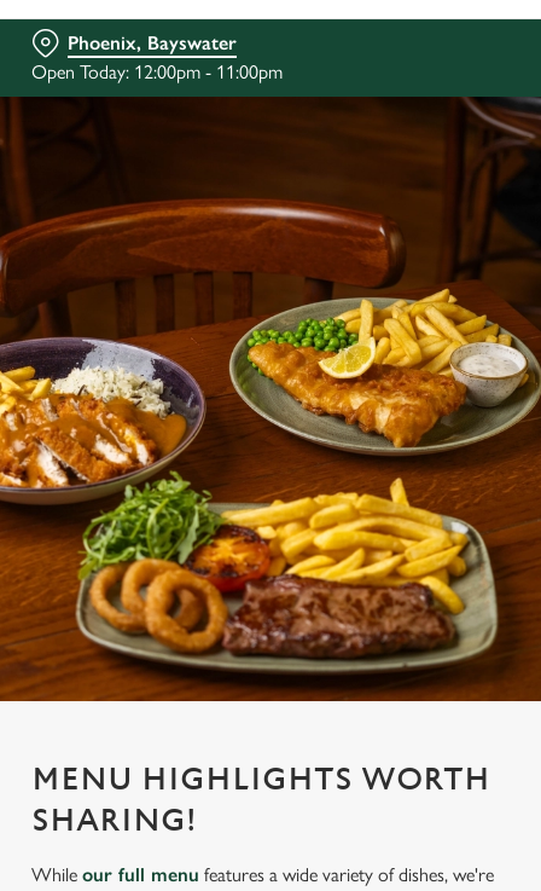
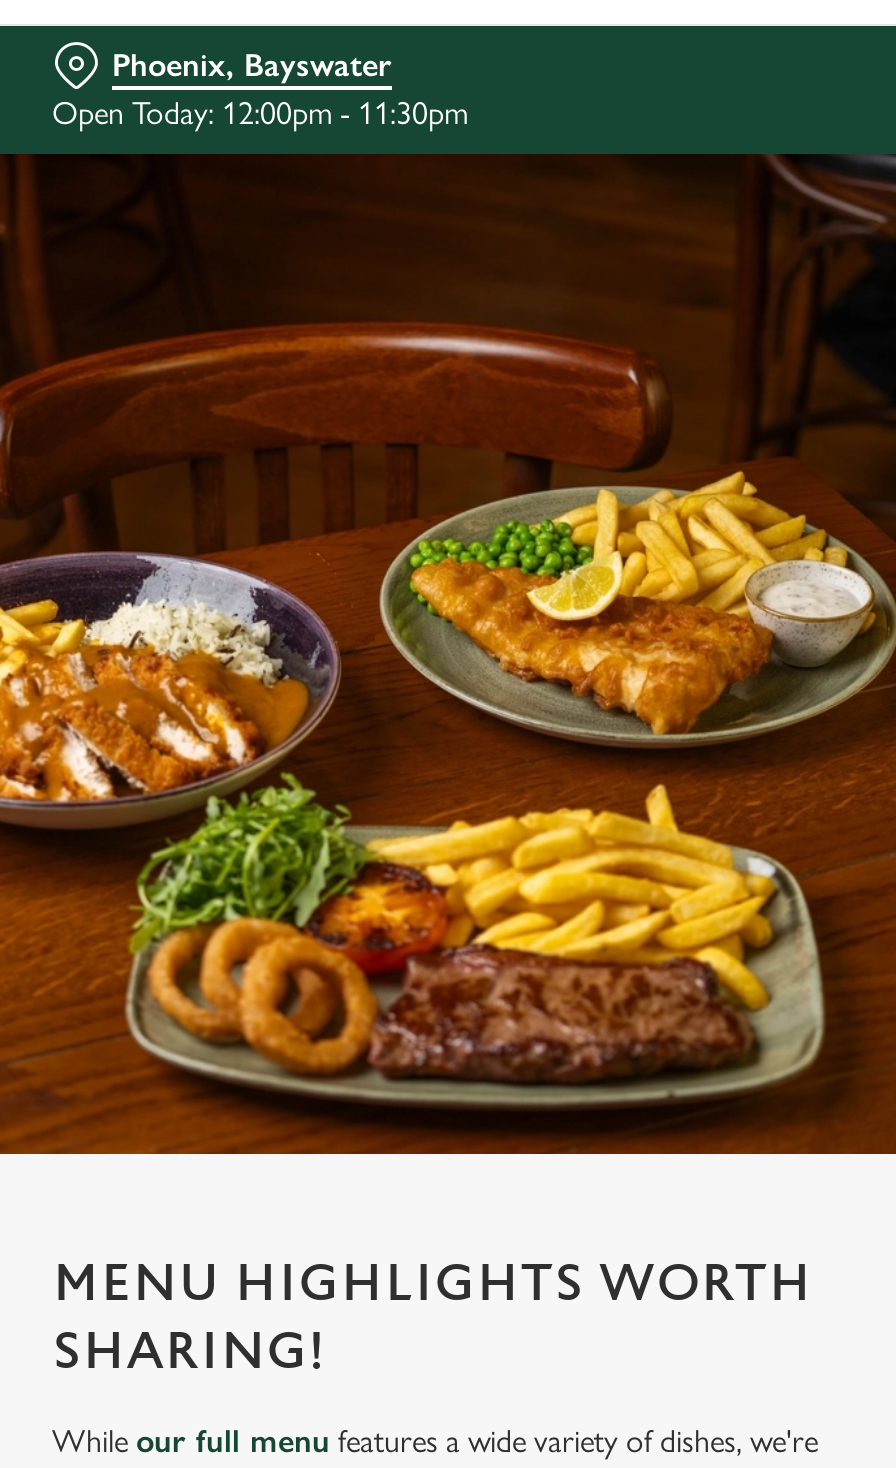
[31,60,283,83] Open Today: 12:00pm - 11:00pm -> [52,94,468,132] Open Today: 12:00pm - 11:30pm

